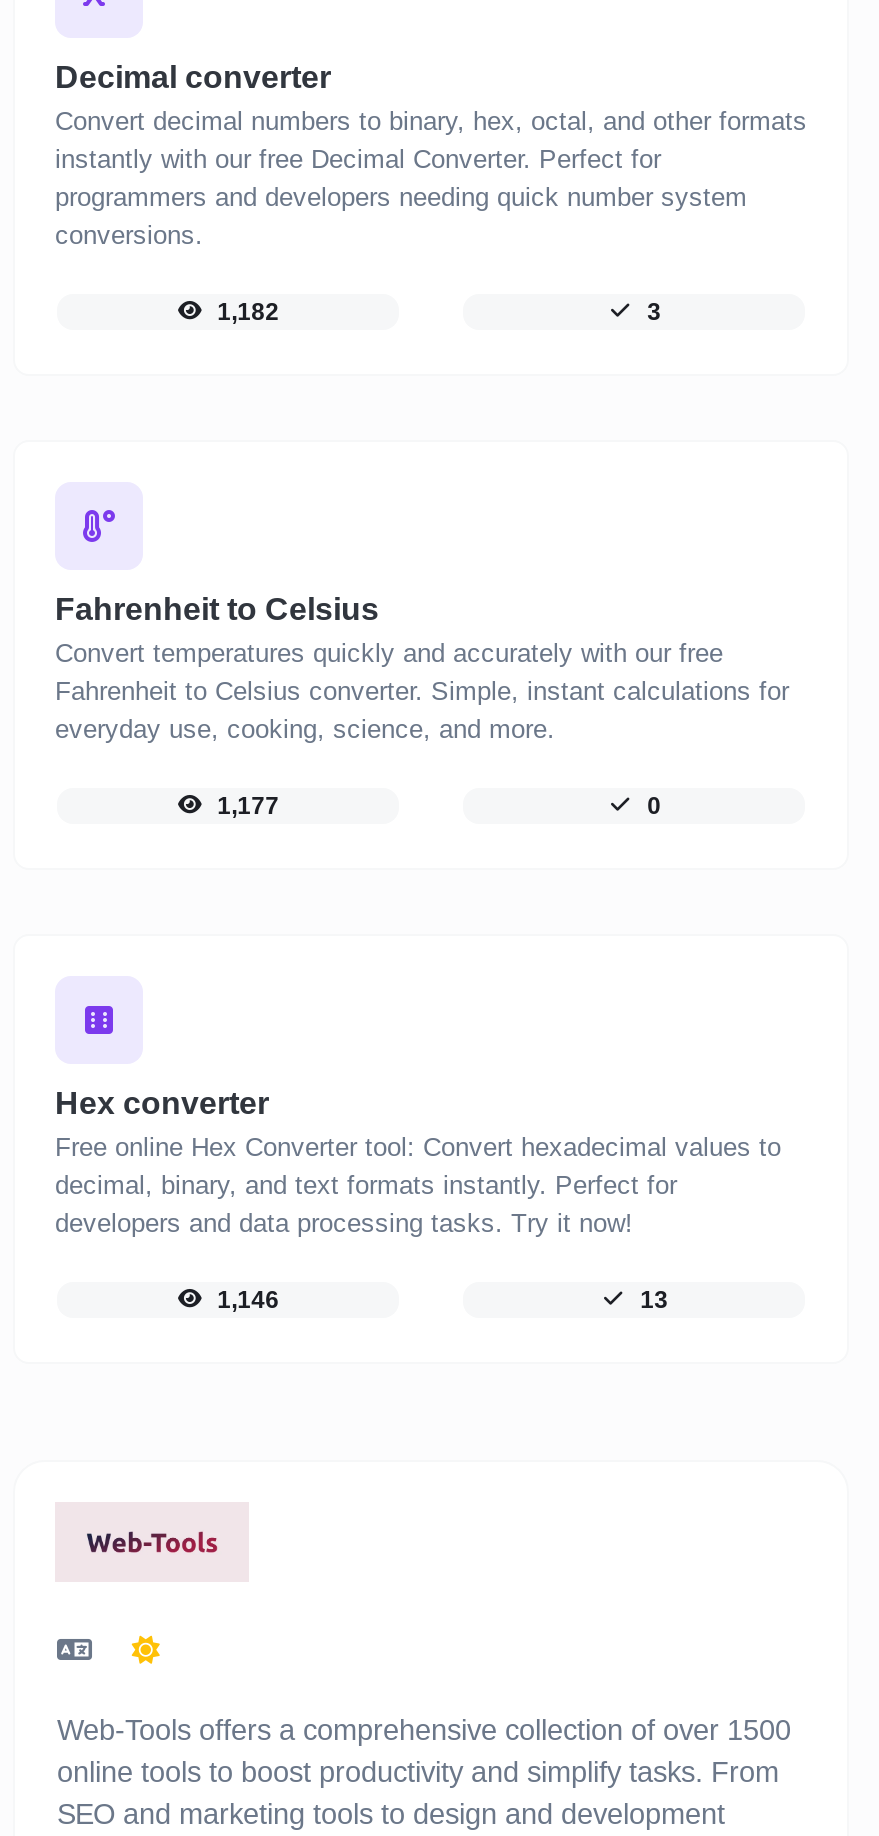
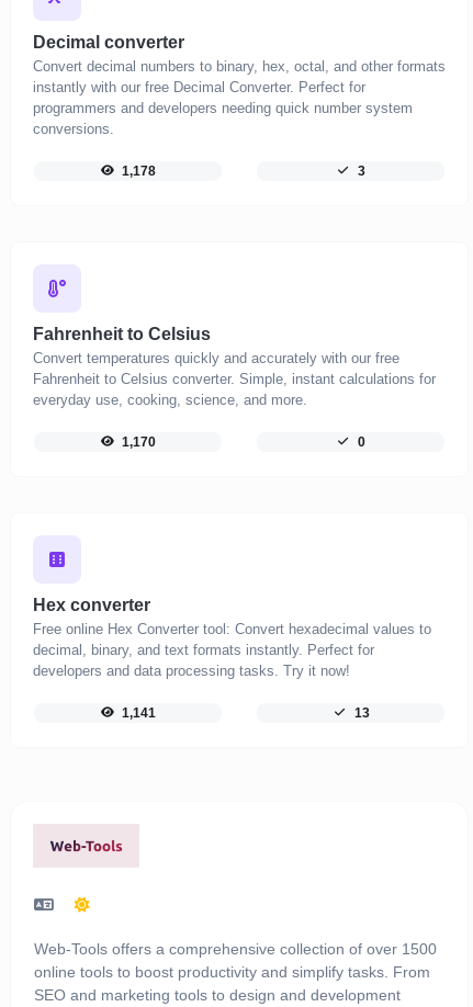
[211,298,279,326] 1,182 -> [119,163,156,179] 1,178
[211,792,279,820] 1,177 -> [119,434,156,450] 1,170
[211,1286,279,1314] 1,146 -> [119,705,156,721] 1,141

